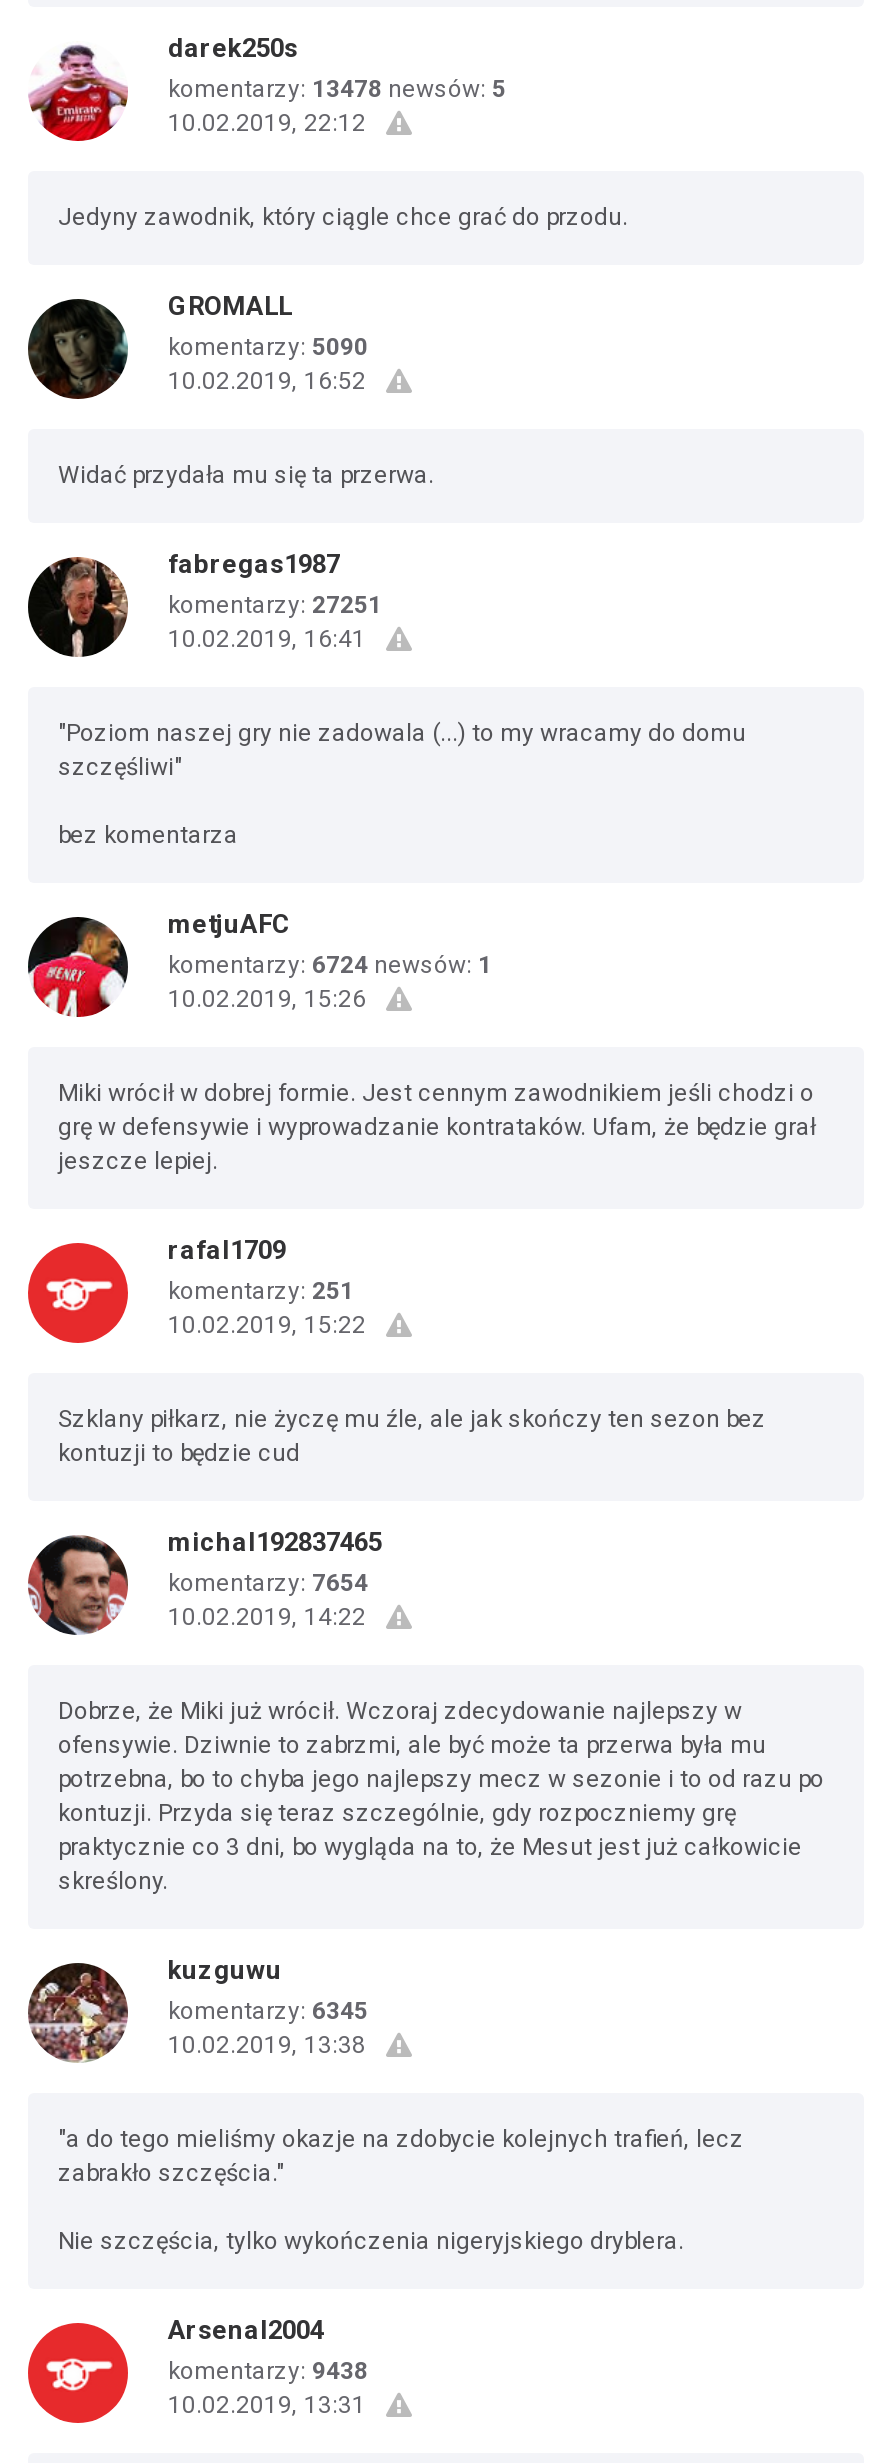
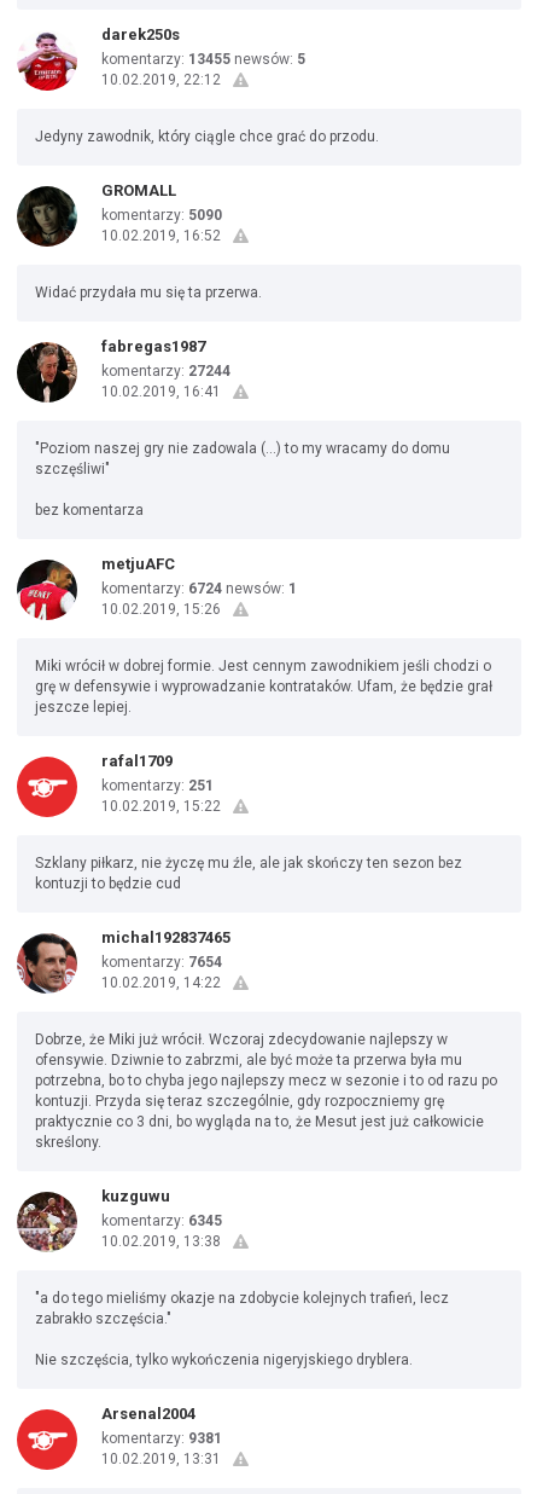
[168,75,506,103] komentarzy: 13478 newsów: 5 -> [101,51,305,68] komentarzy: 13455 newsów: 5
[168,591,382,619] komentarzy: 27251 -> [101,363,230,380] komentarzy: 27244
[168,2357,368,2385] komentarzy: 9438 -> [101,1430,222,1447] komentarzy: 9381

